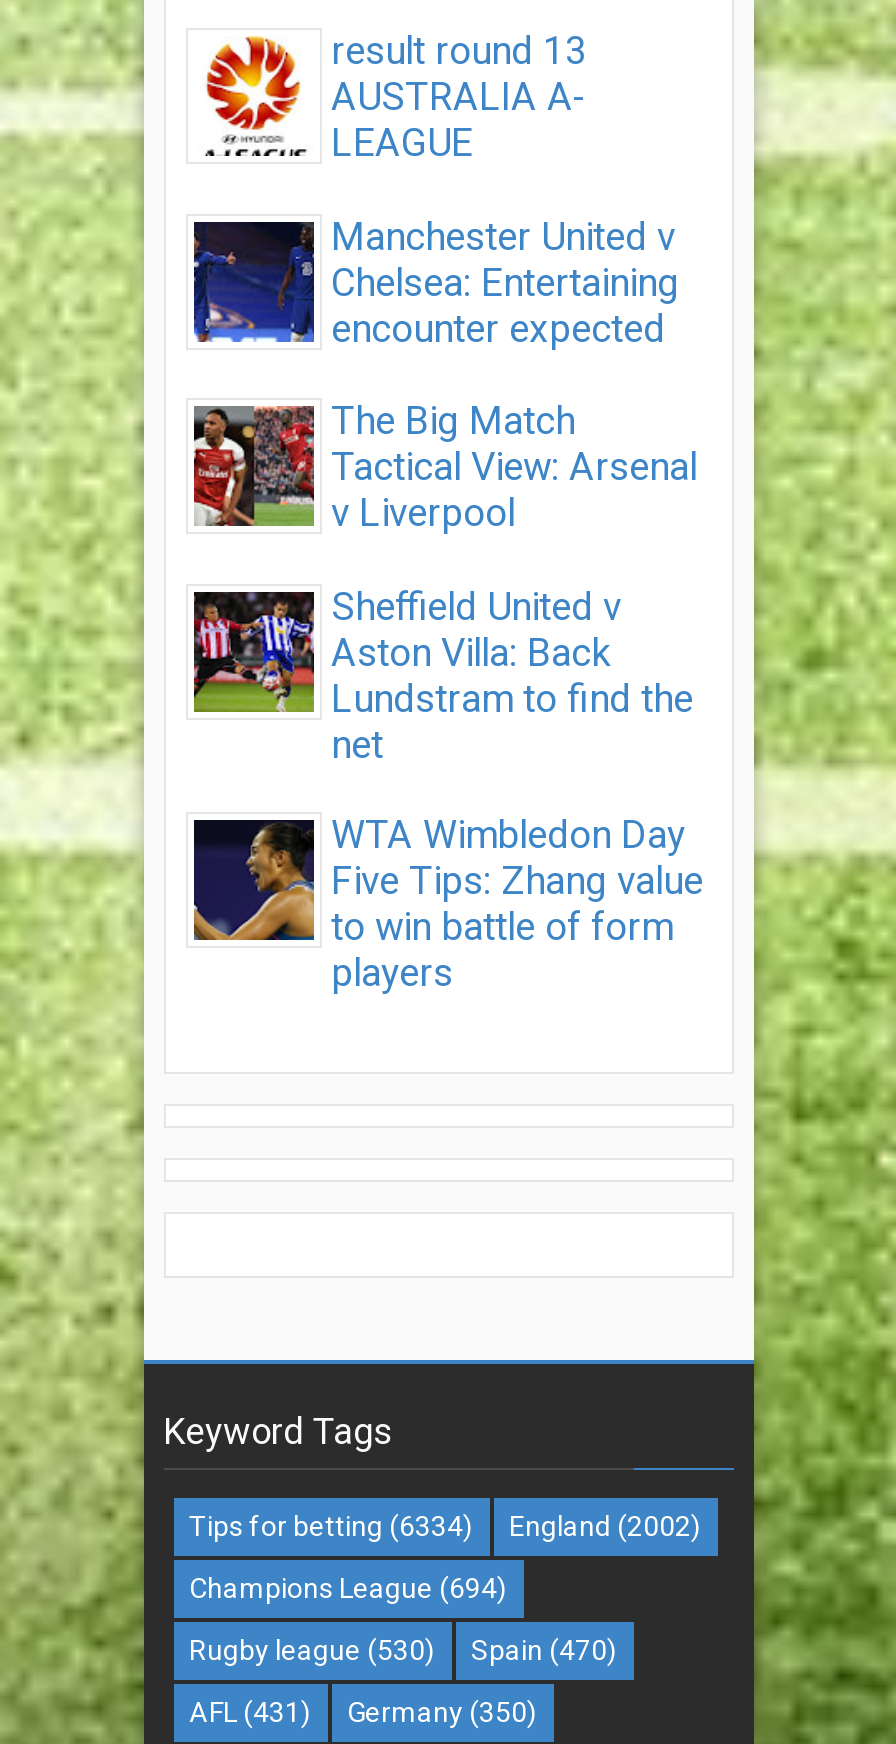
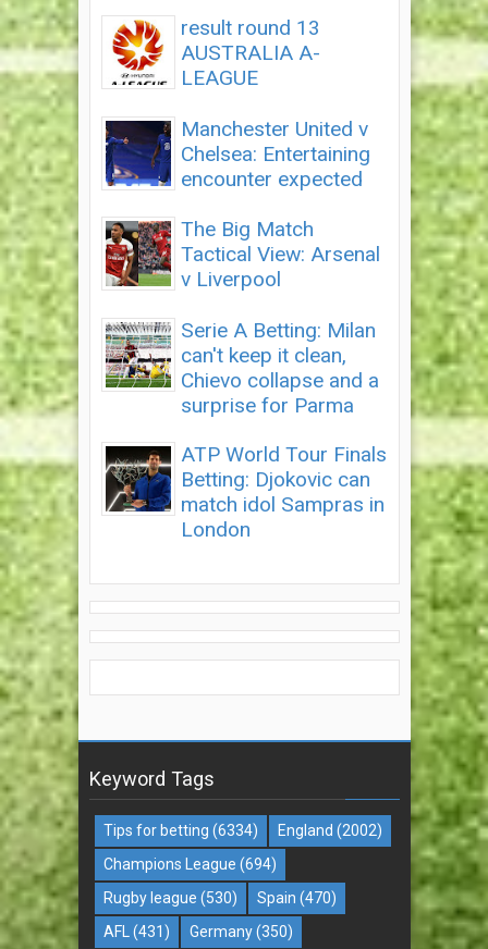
[192,584,693,768] [image] | Sheffield United v | Aston Villa: Back | Lundstram to find the | net -> [105,318,379,418] [image] | Serie A Betting: Milan | can't keep it clean, | Chievo collapse and a | surprise for Parma
[192,813,703,997] [image] | WTA Wimbledon Day | Five Tips: Zhang value | to win battle of form | players -> [105,442,386,543] [image] | ATP World Tour Finals | Betting: Djokovic can | match idol Sampras in | London

